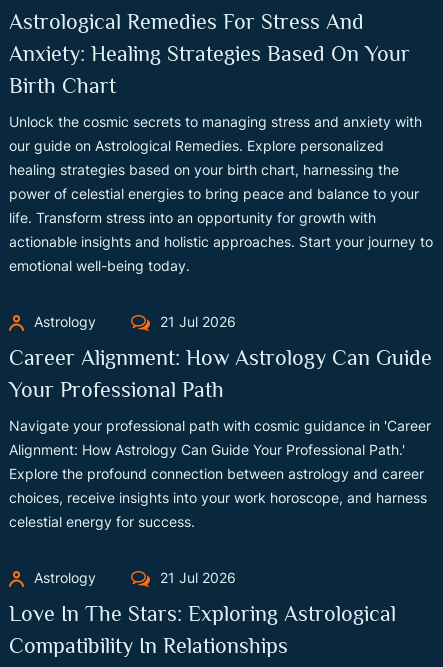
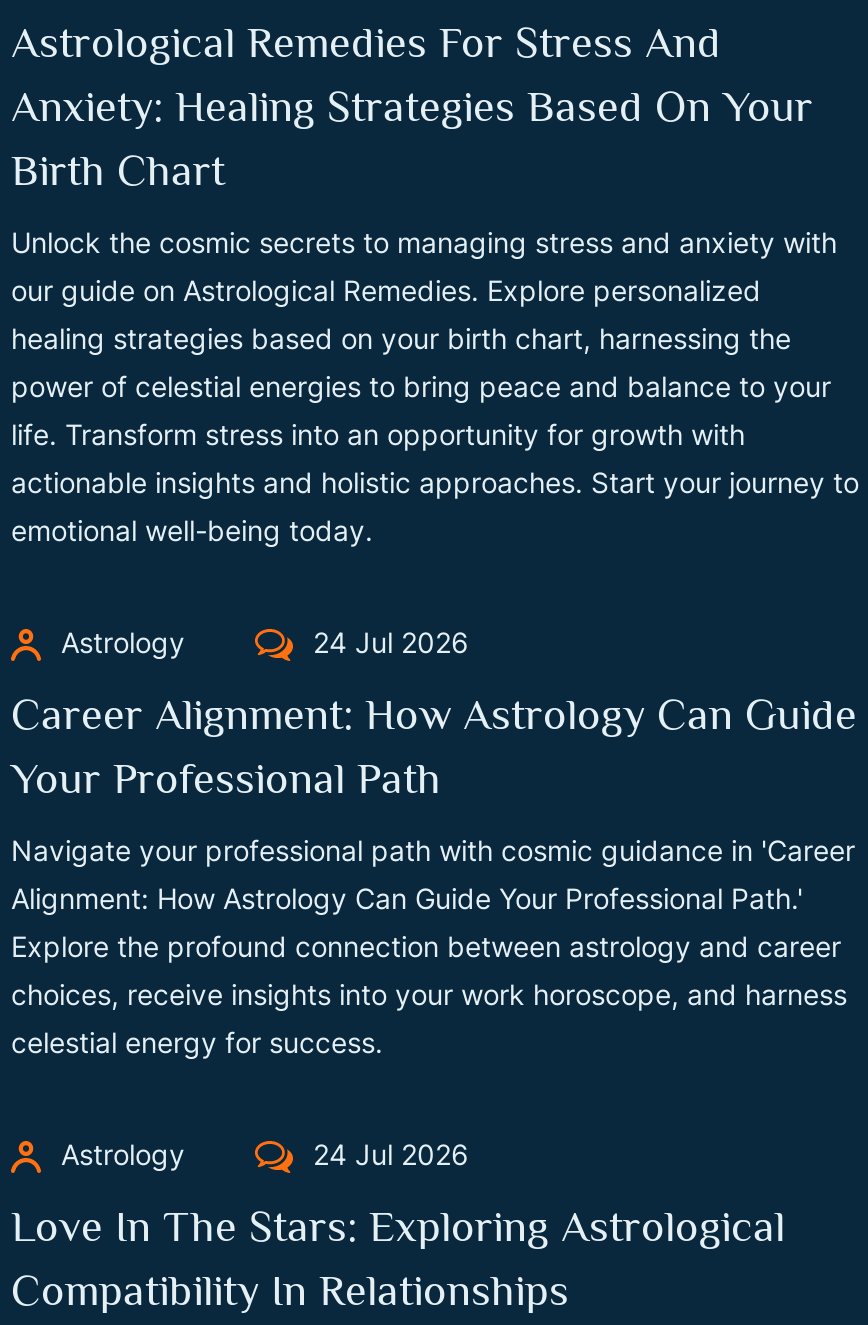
[160,313,236,330] 21 Jul 2026 -> [313,625,469,659] 24 Jul 2026
[160,569,236,586] 21 Jul 2026 -> [313,1137,469,1171] 24 Jul 2026

